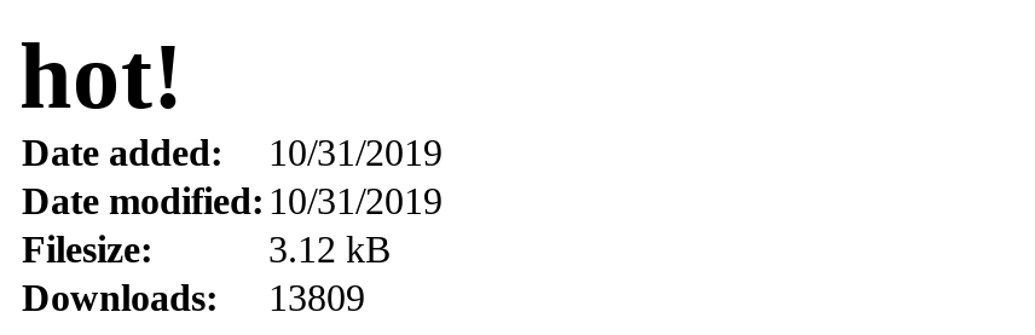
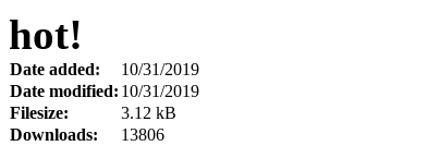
[22,277,365,319] Downloads: 13809 -> [10,126,164,144] Downloads: 13806

